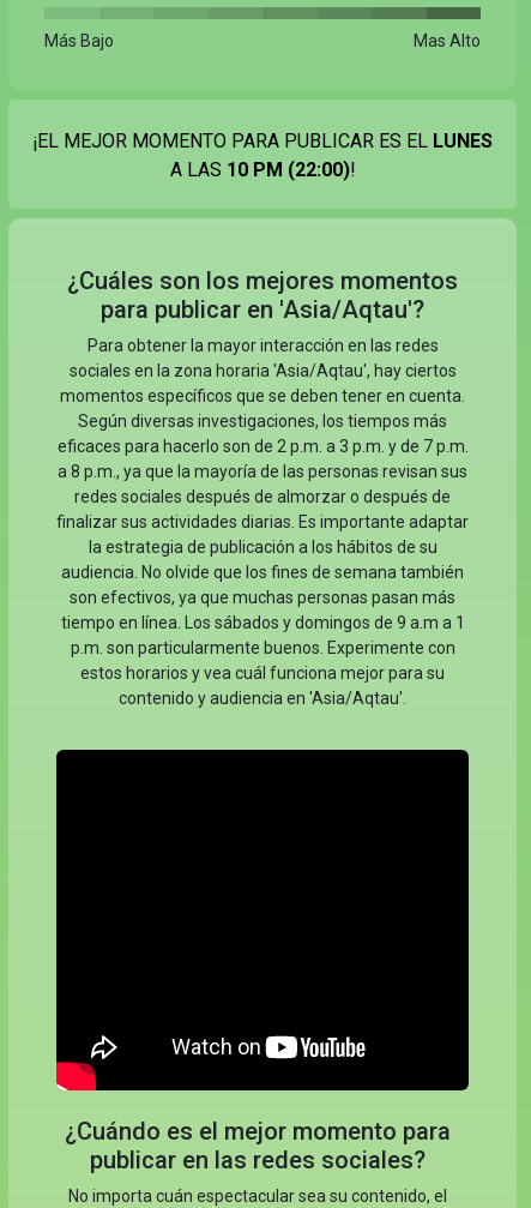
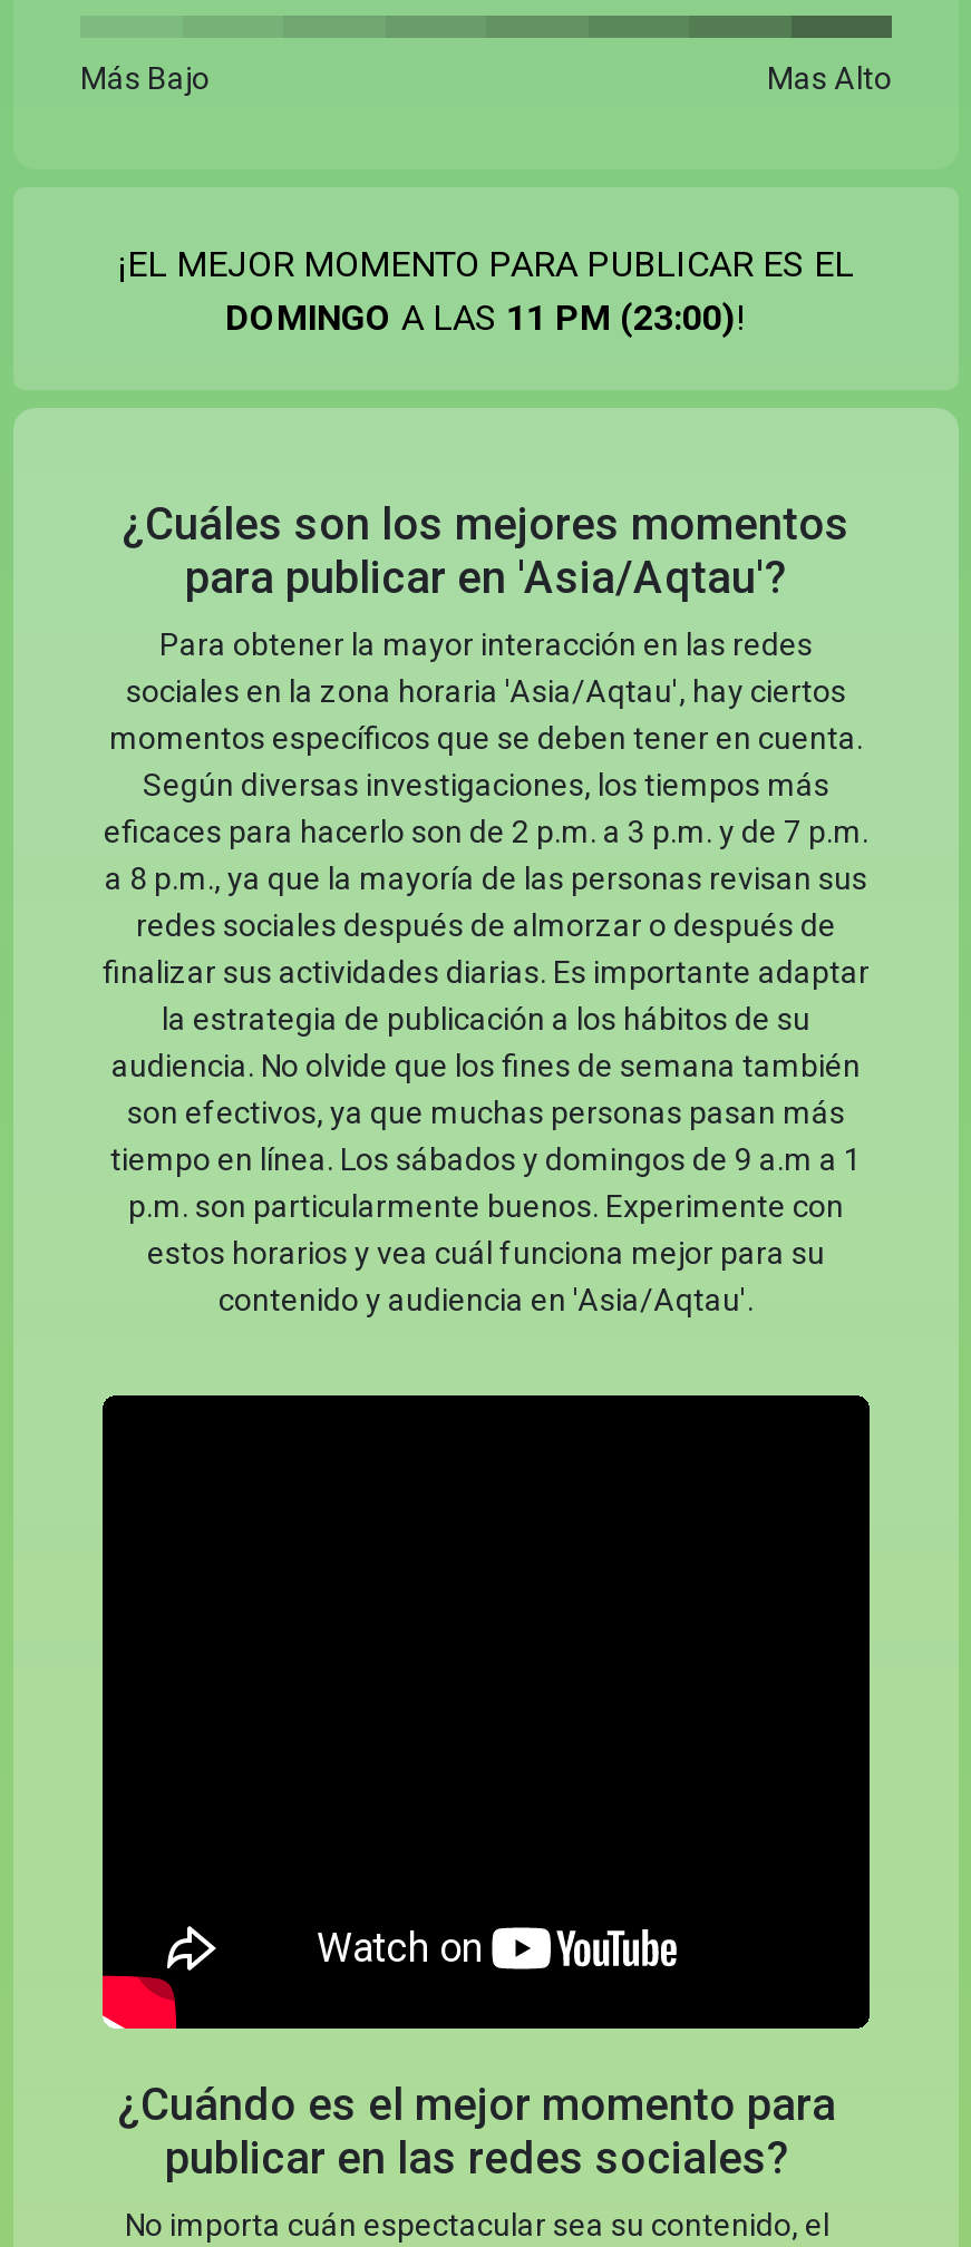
[32,129,493,181] ¡EL MEJOR MOMENTO PARA PUBLICAR ES EL LUNES | A LAS 10 PM (22:00)! -> [118,243,854,338] ¡EL MEJOR MOMENTO PARA PUBLICAR ES EL | DOMINGO A LAS 11 PM (23:00)!

